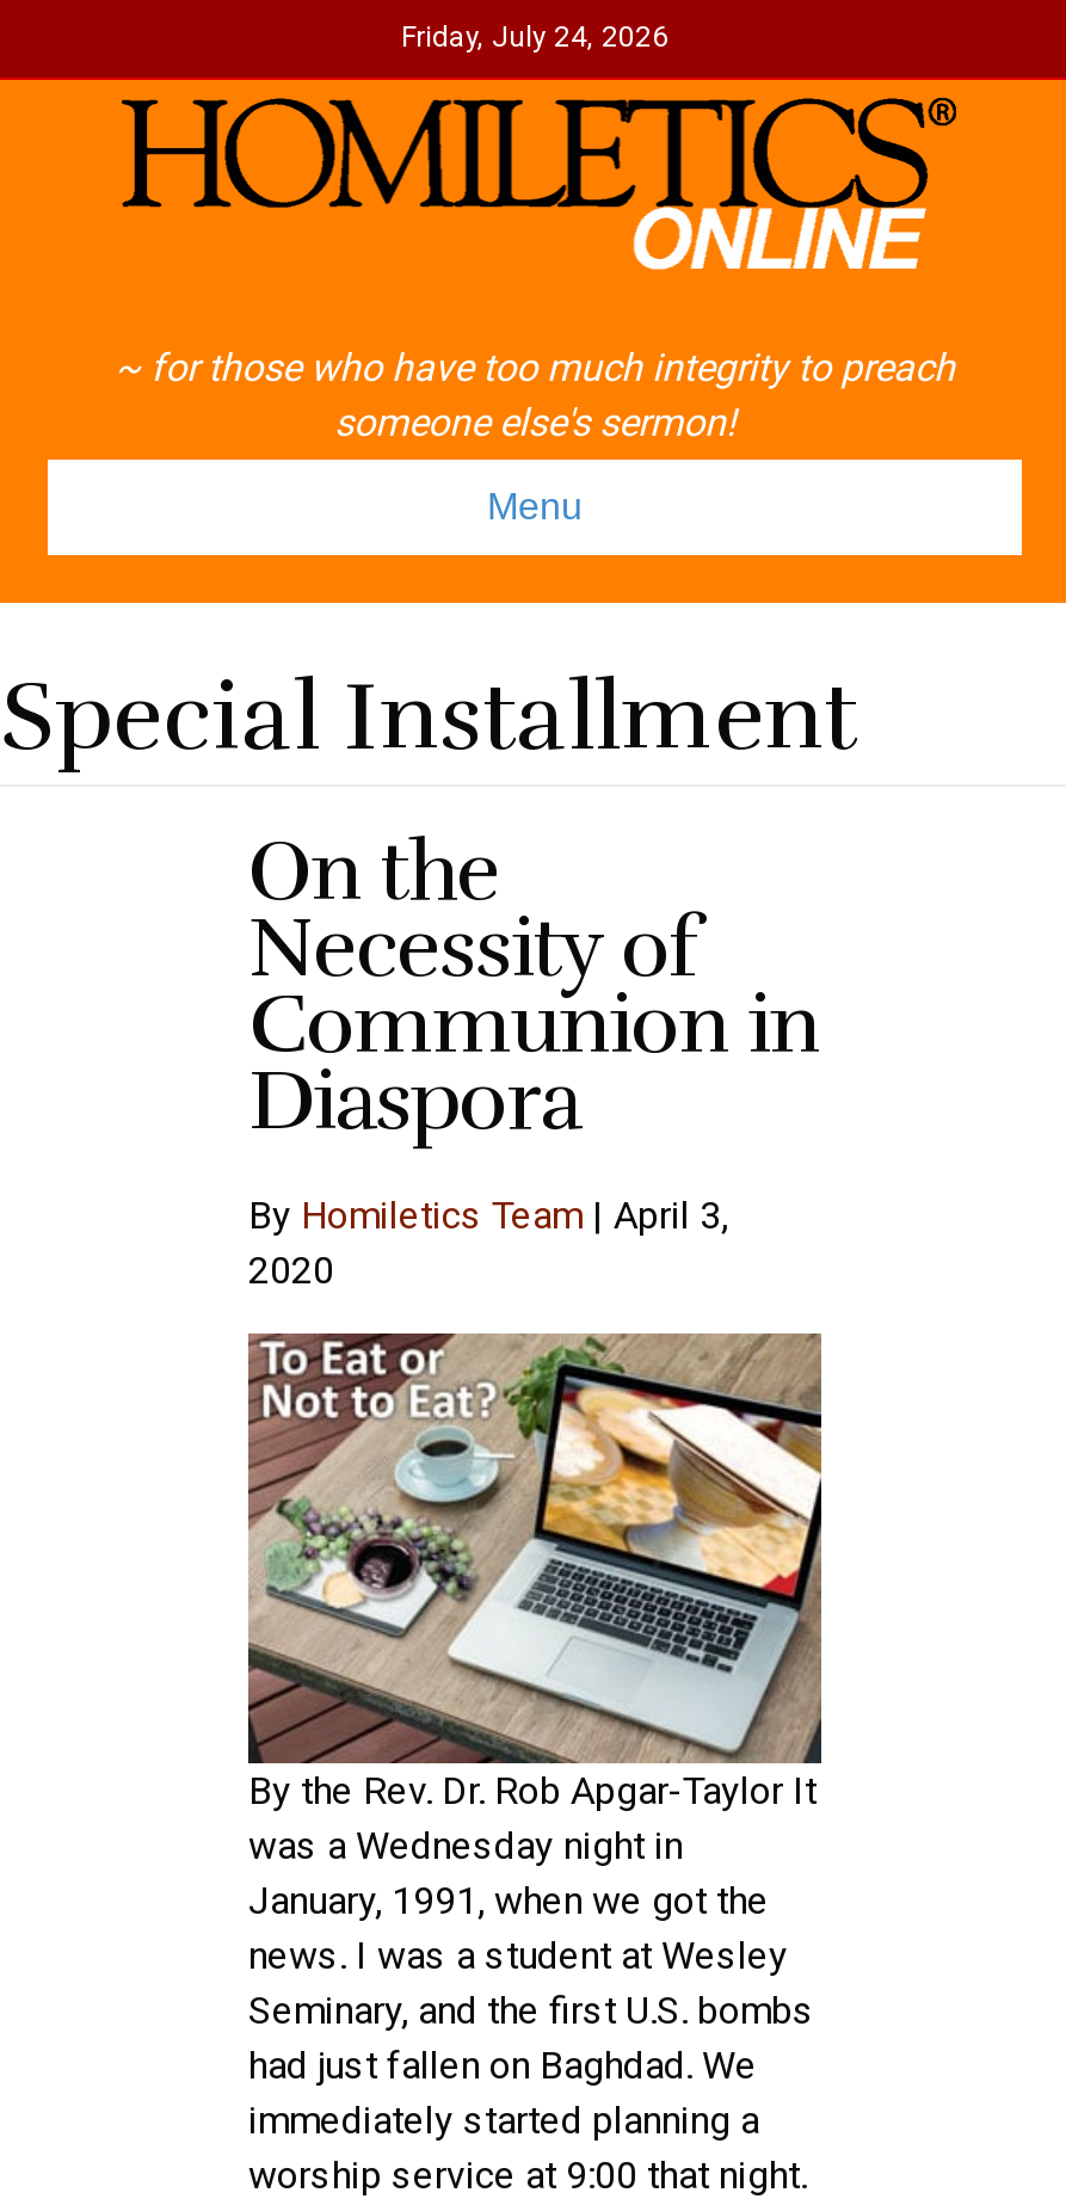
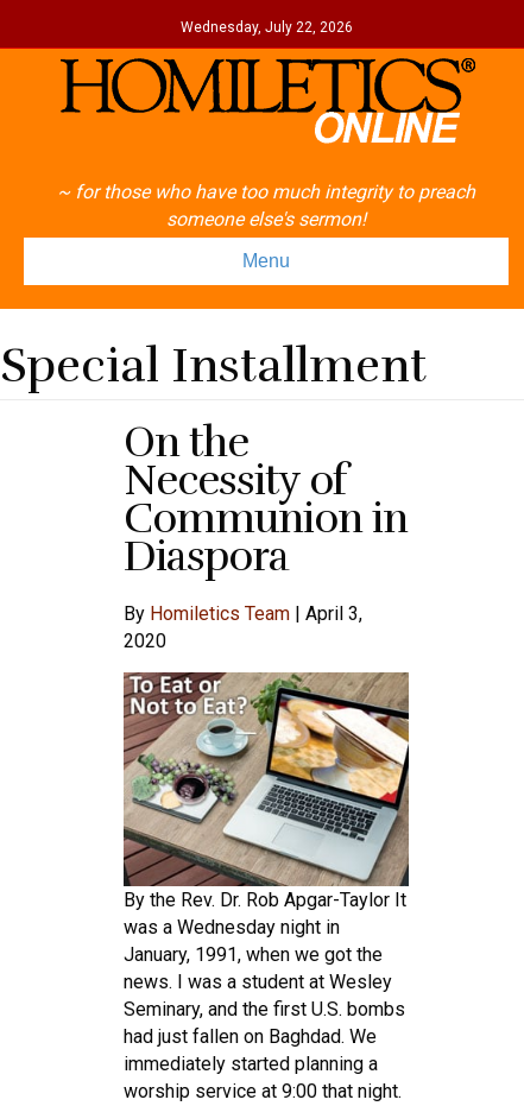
[401,20,668,54] Friday, July 24, 2026 -> [180,19,352,36] Wednesday, July 22, 2026

